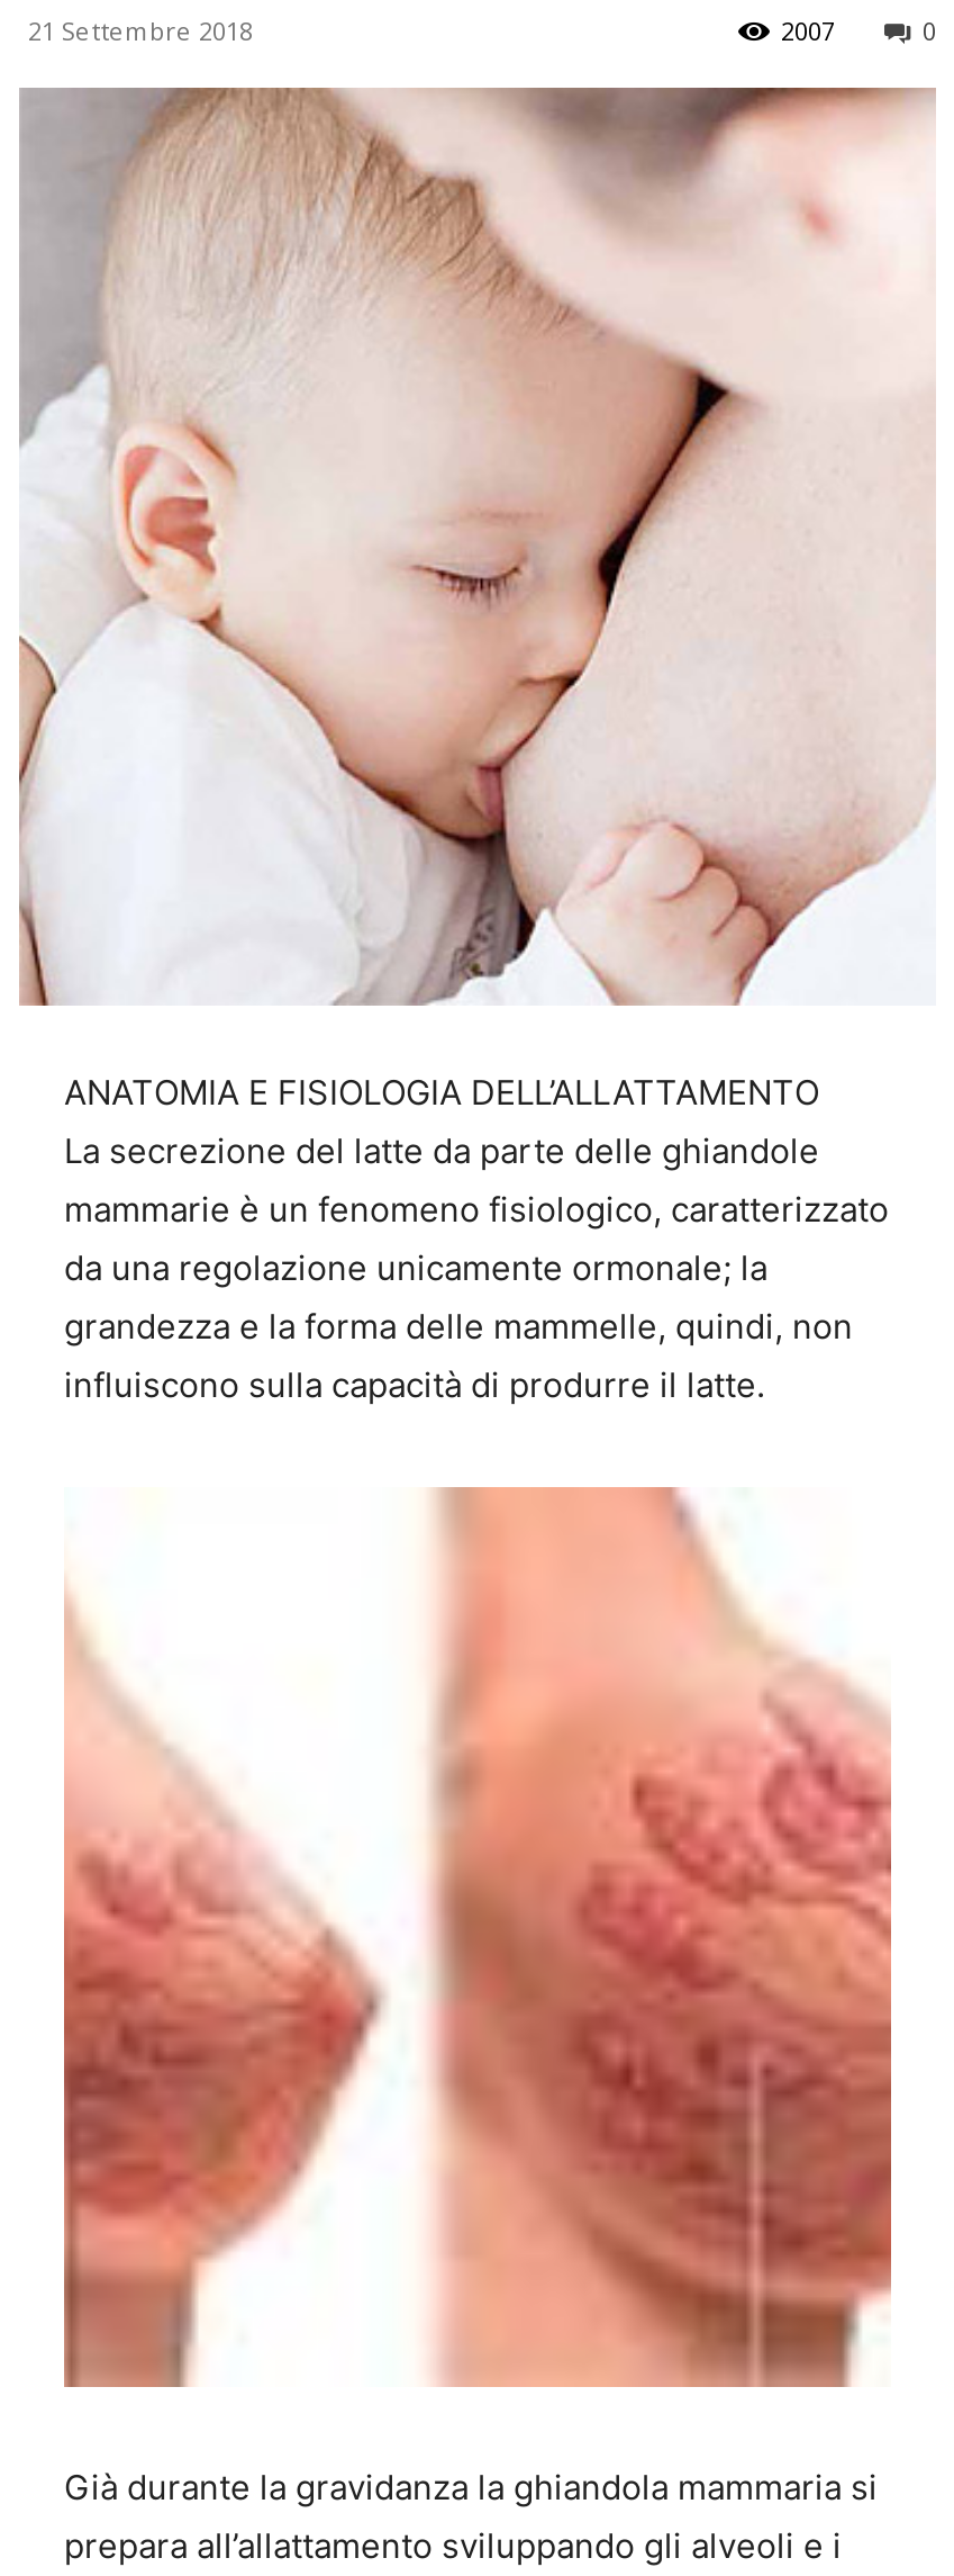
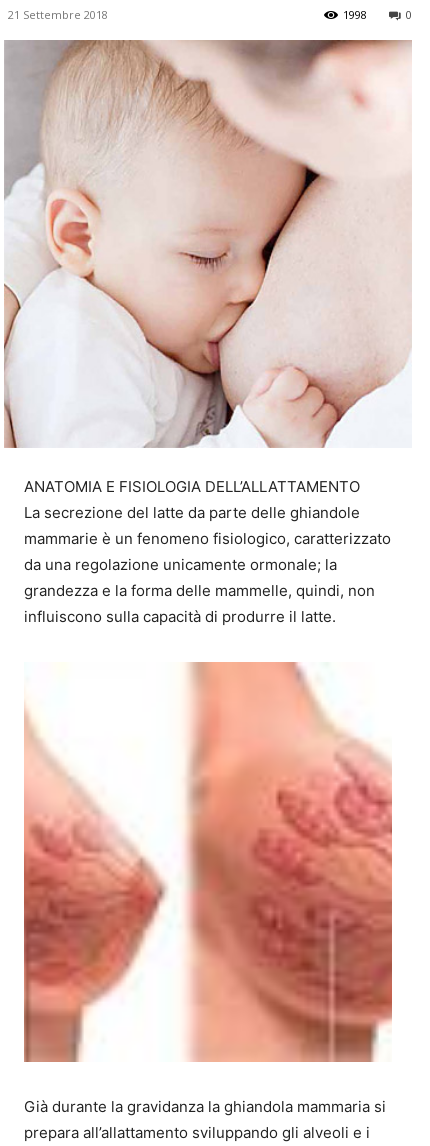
[781,13,835,47] 2007 -> [343,7,367,22] 1998

